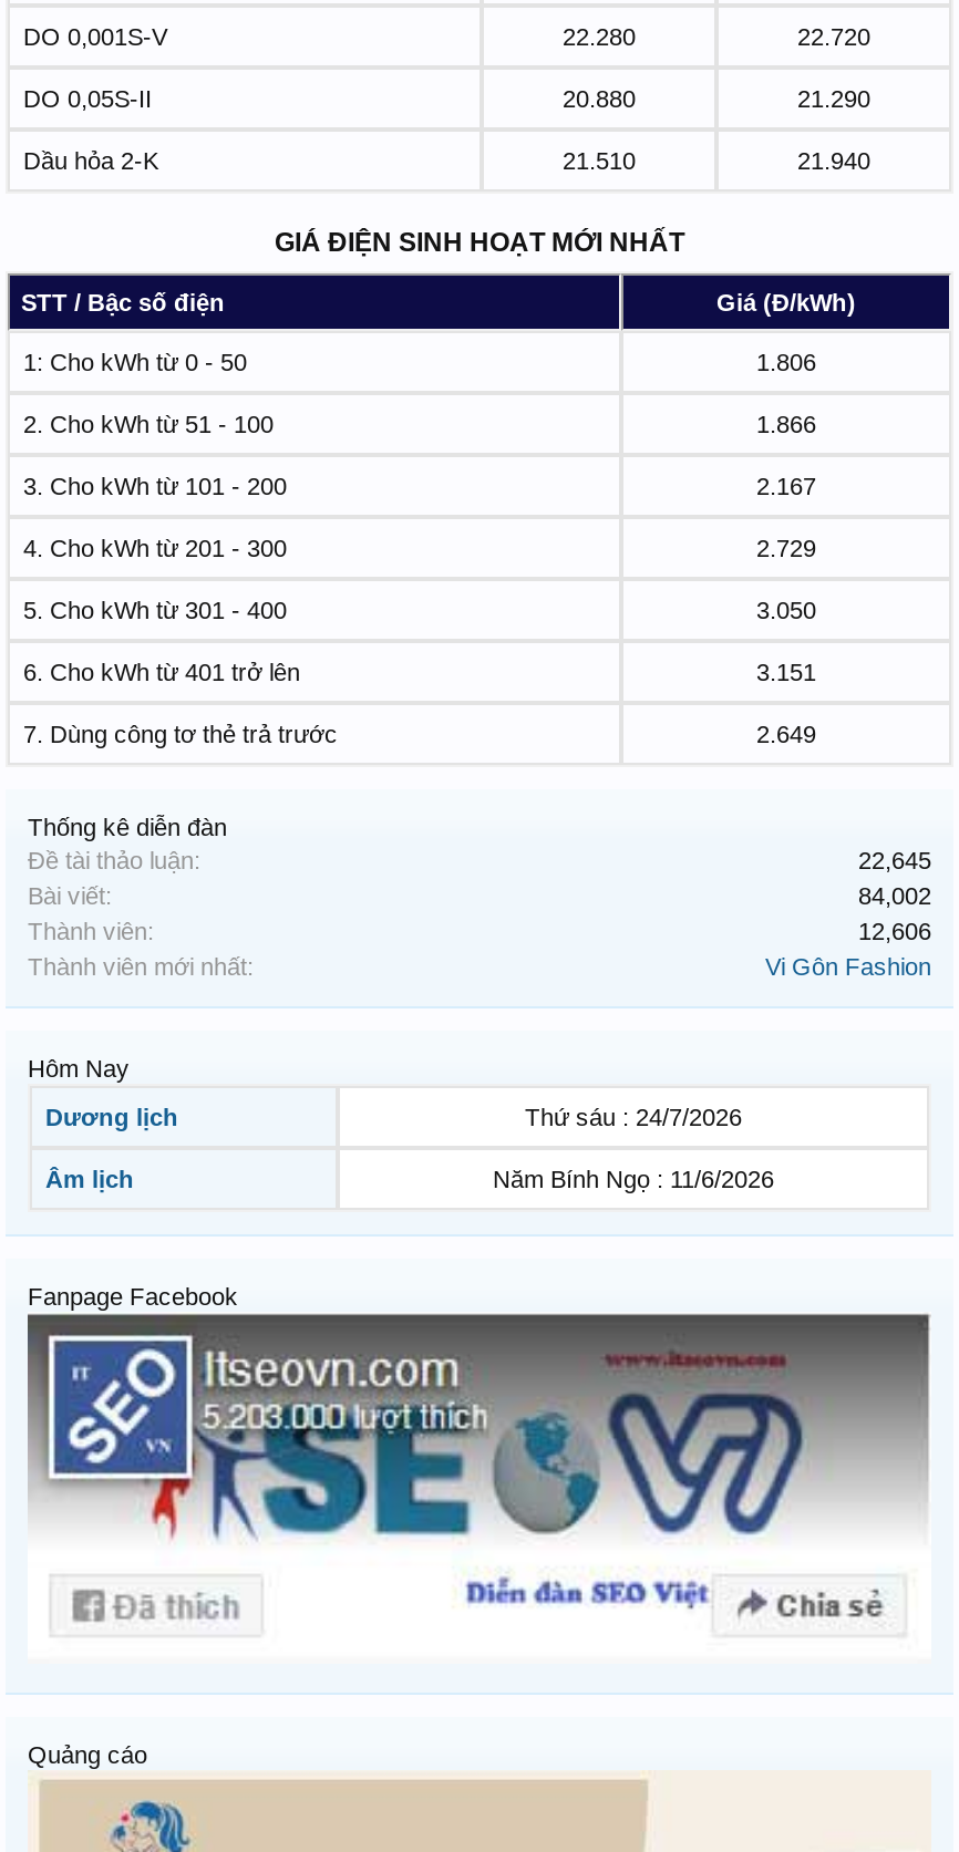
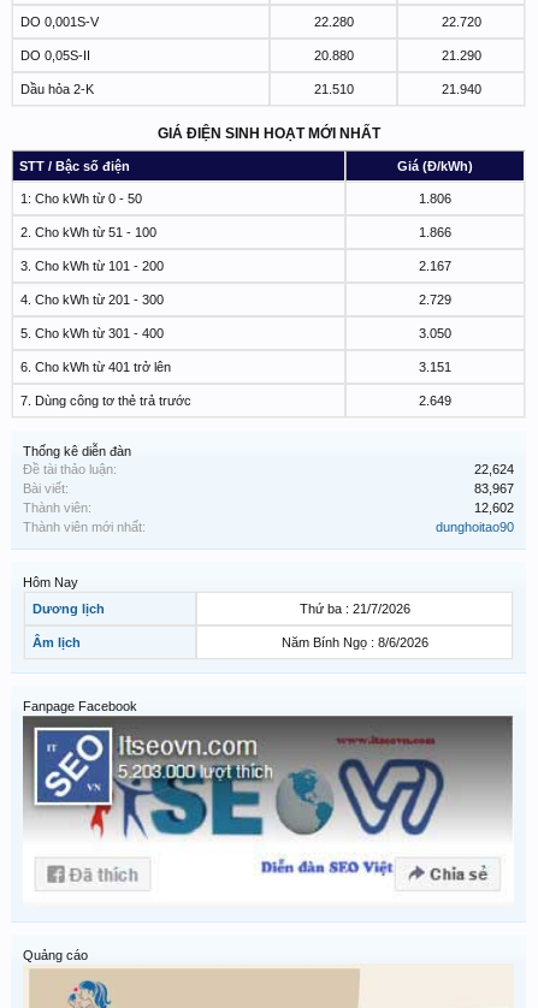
[858,847,931,874] 22,645 -> [474,462,514,477] 22,624
[858,883,931,909] 84,002 -> [474,481,514,496] 83,967
[858,918,931,945] 12,606 -> [474,501,514,515] 12,602
[765,954,931,980] Vi Gôn Fashion -> [436,520,514,534] dunghoitao90
[525,1104,742,1131] Thứ sáu : 24/7/2026 -> [299,602,410,616] Thứ ba : 21/7/2026
[493,1166,774,1193] Năm Bính Ngọ : 11/6/2026 -> [281,635,428,650] Năm Bính Ngọ : 8/6/2026

